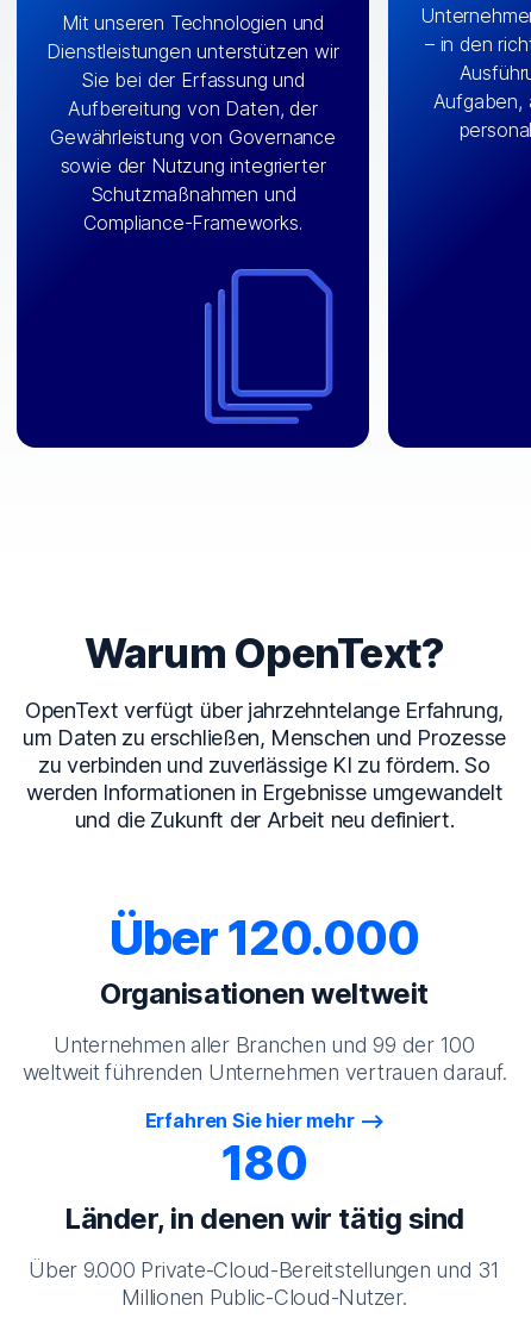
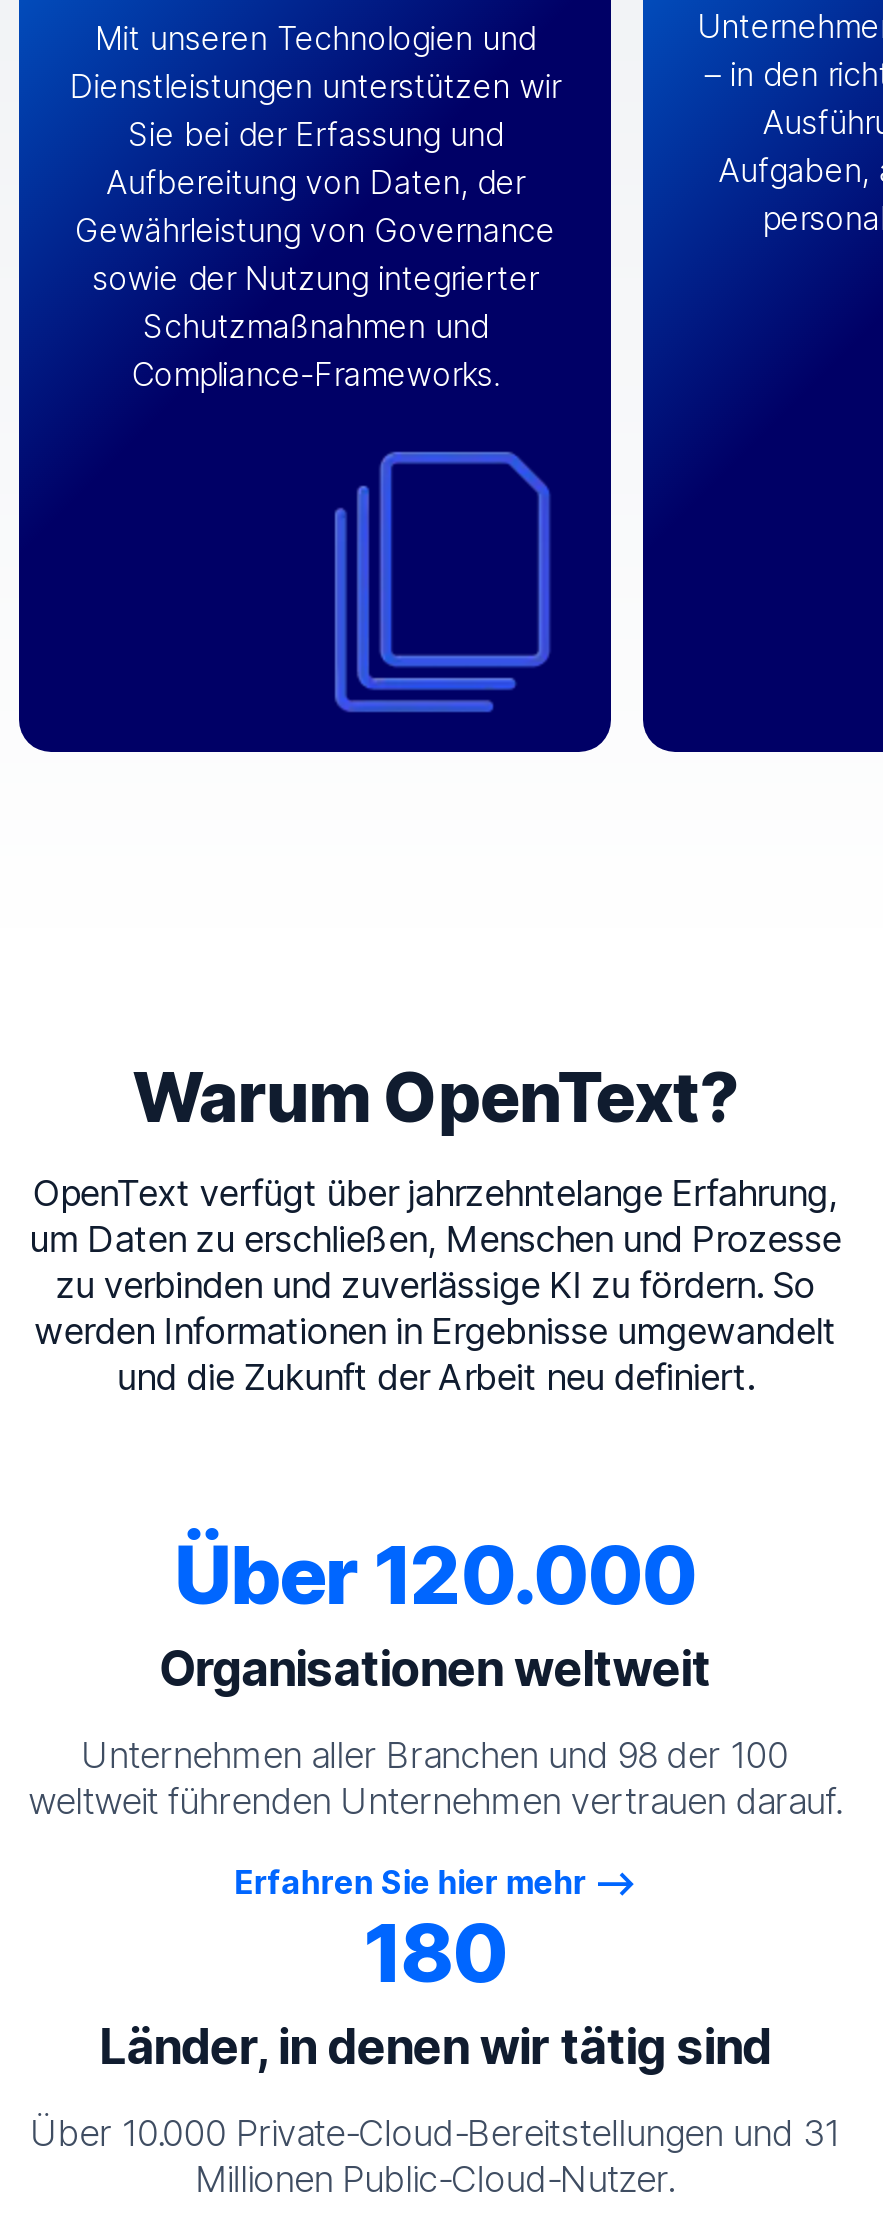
[54,1032,475,1057] Unternehmen aller Branchen und 99 der 100 -> [81,1734,789,1776] Unternehmen aller Branchen und 98 der 100
[29,1257,500,1282] Über 9.000 Private-Cloud-Bereitstellungen und 31 -> [30,2112,840,2154] Über 10.000 Private-Cloud-Bereitstellungen und 31

